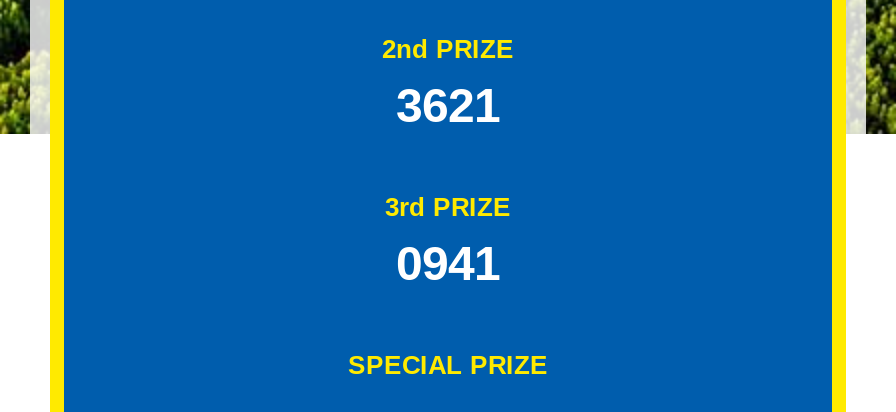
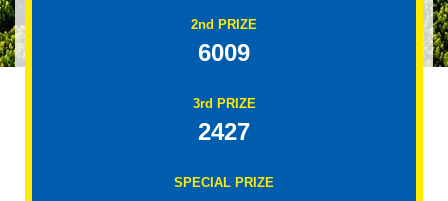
[396,78,500,132] 3621 -> [198,39,250,66] 6009
[396,236,500,290] 0941 -> [198,118,250,145] 2427

